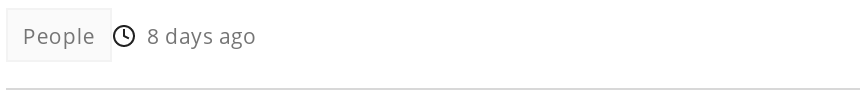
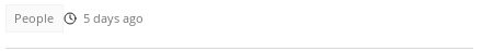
[23,21,257,49] People 8 days ago -> [15,11,143,26] People 5 days ago

